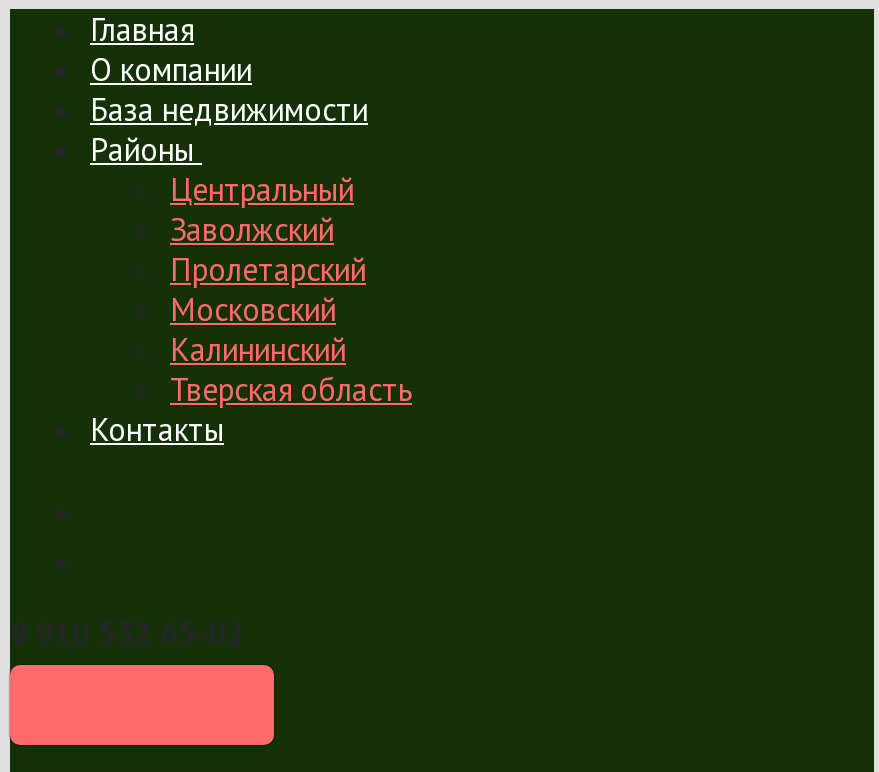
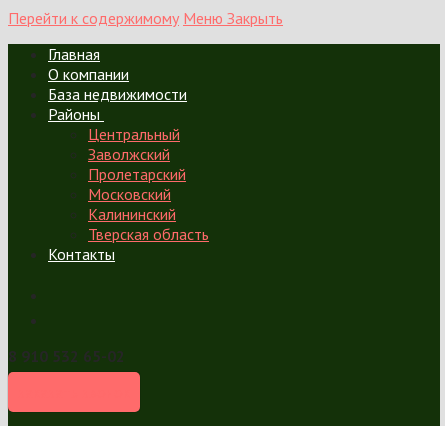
none -> [8,8,283,28] Перейти к содержимому Меню Закрыть

